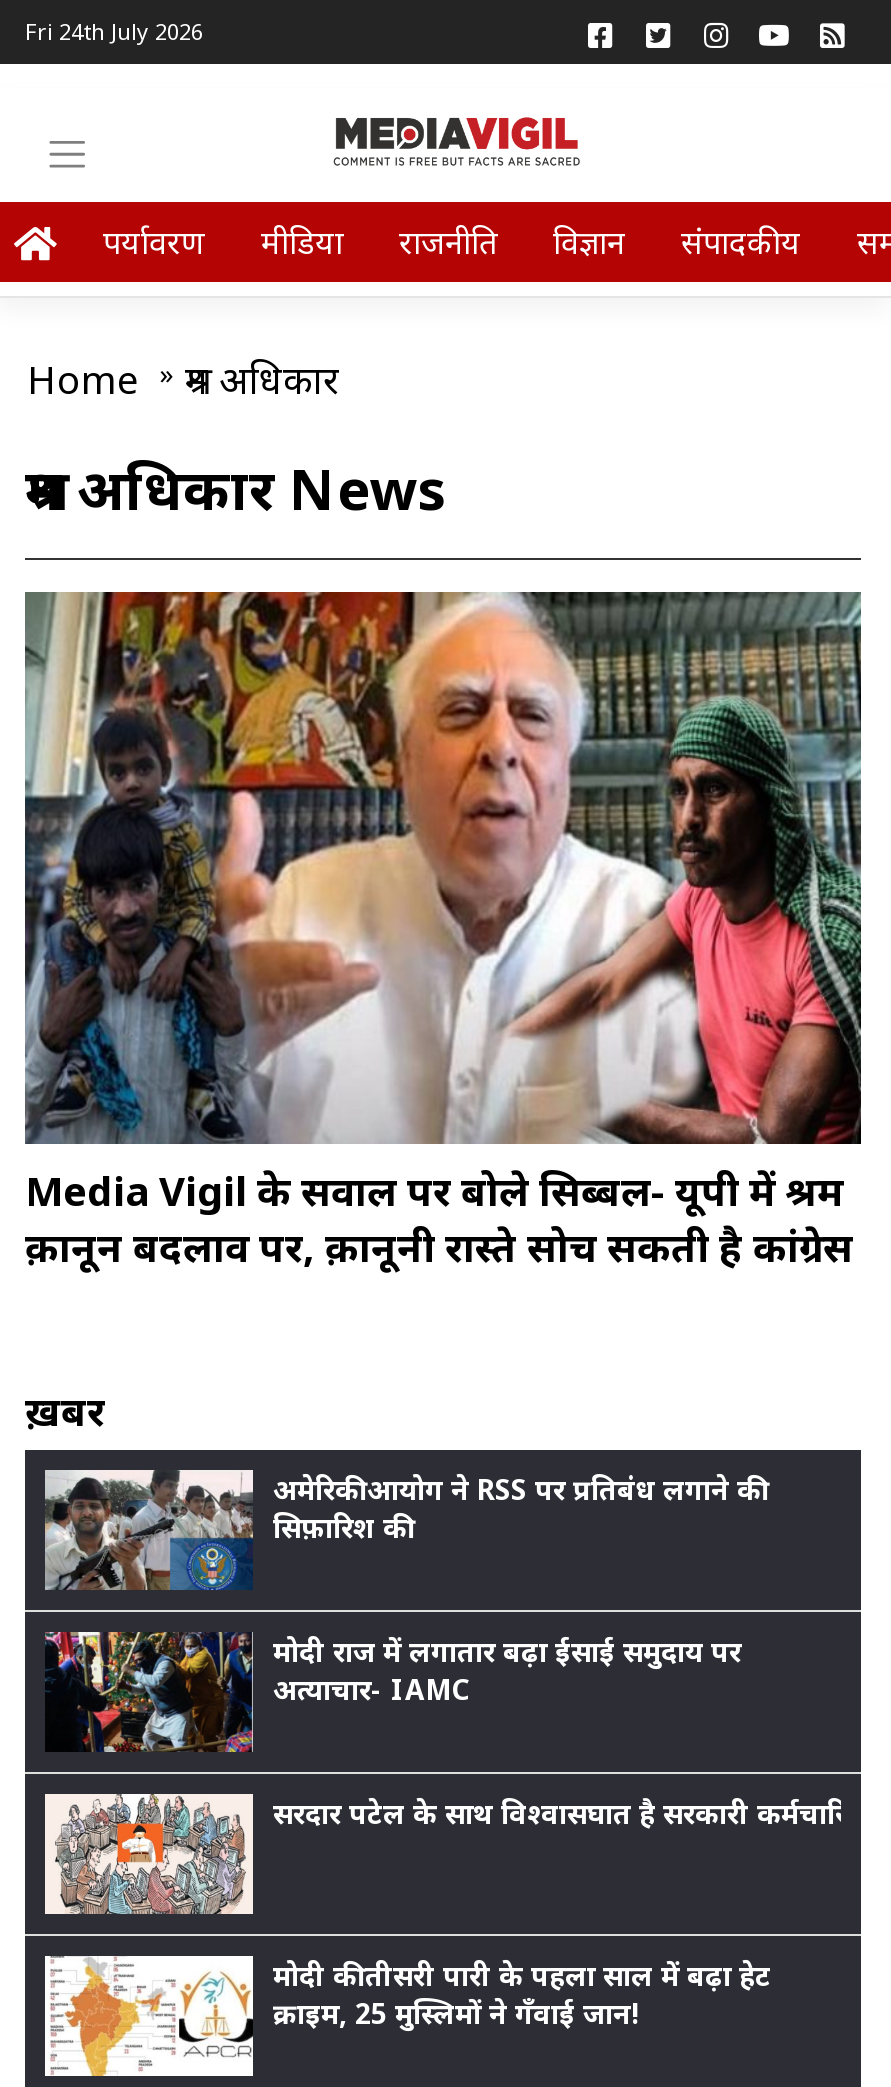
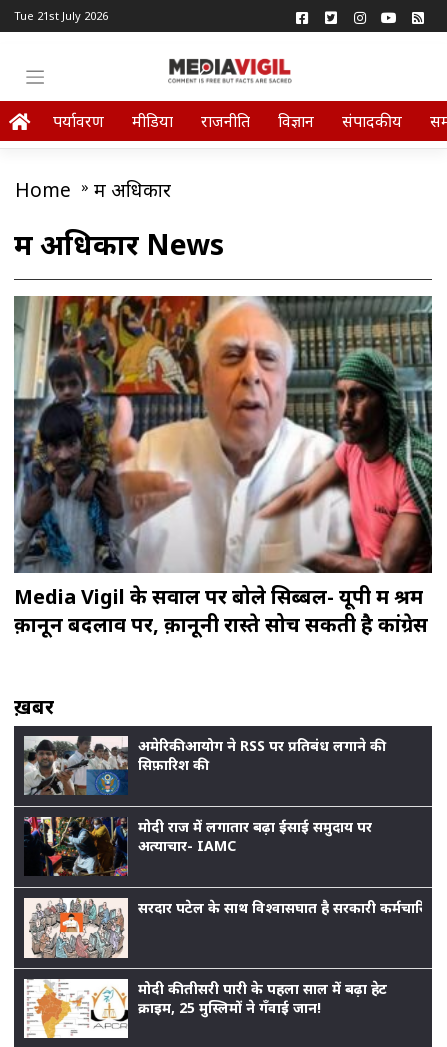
[25,16,203,46] Fri 24th July 2026 -> [14,8,108,23] Tue 21st July 2026

